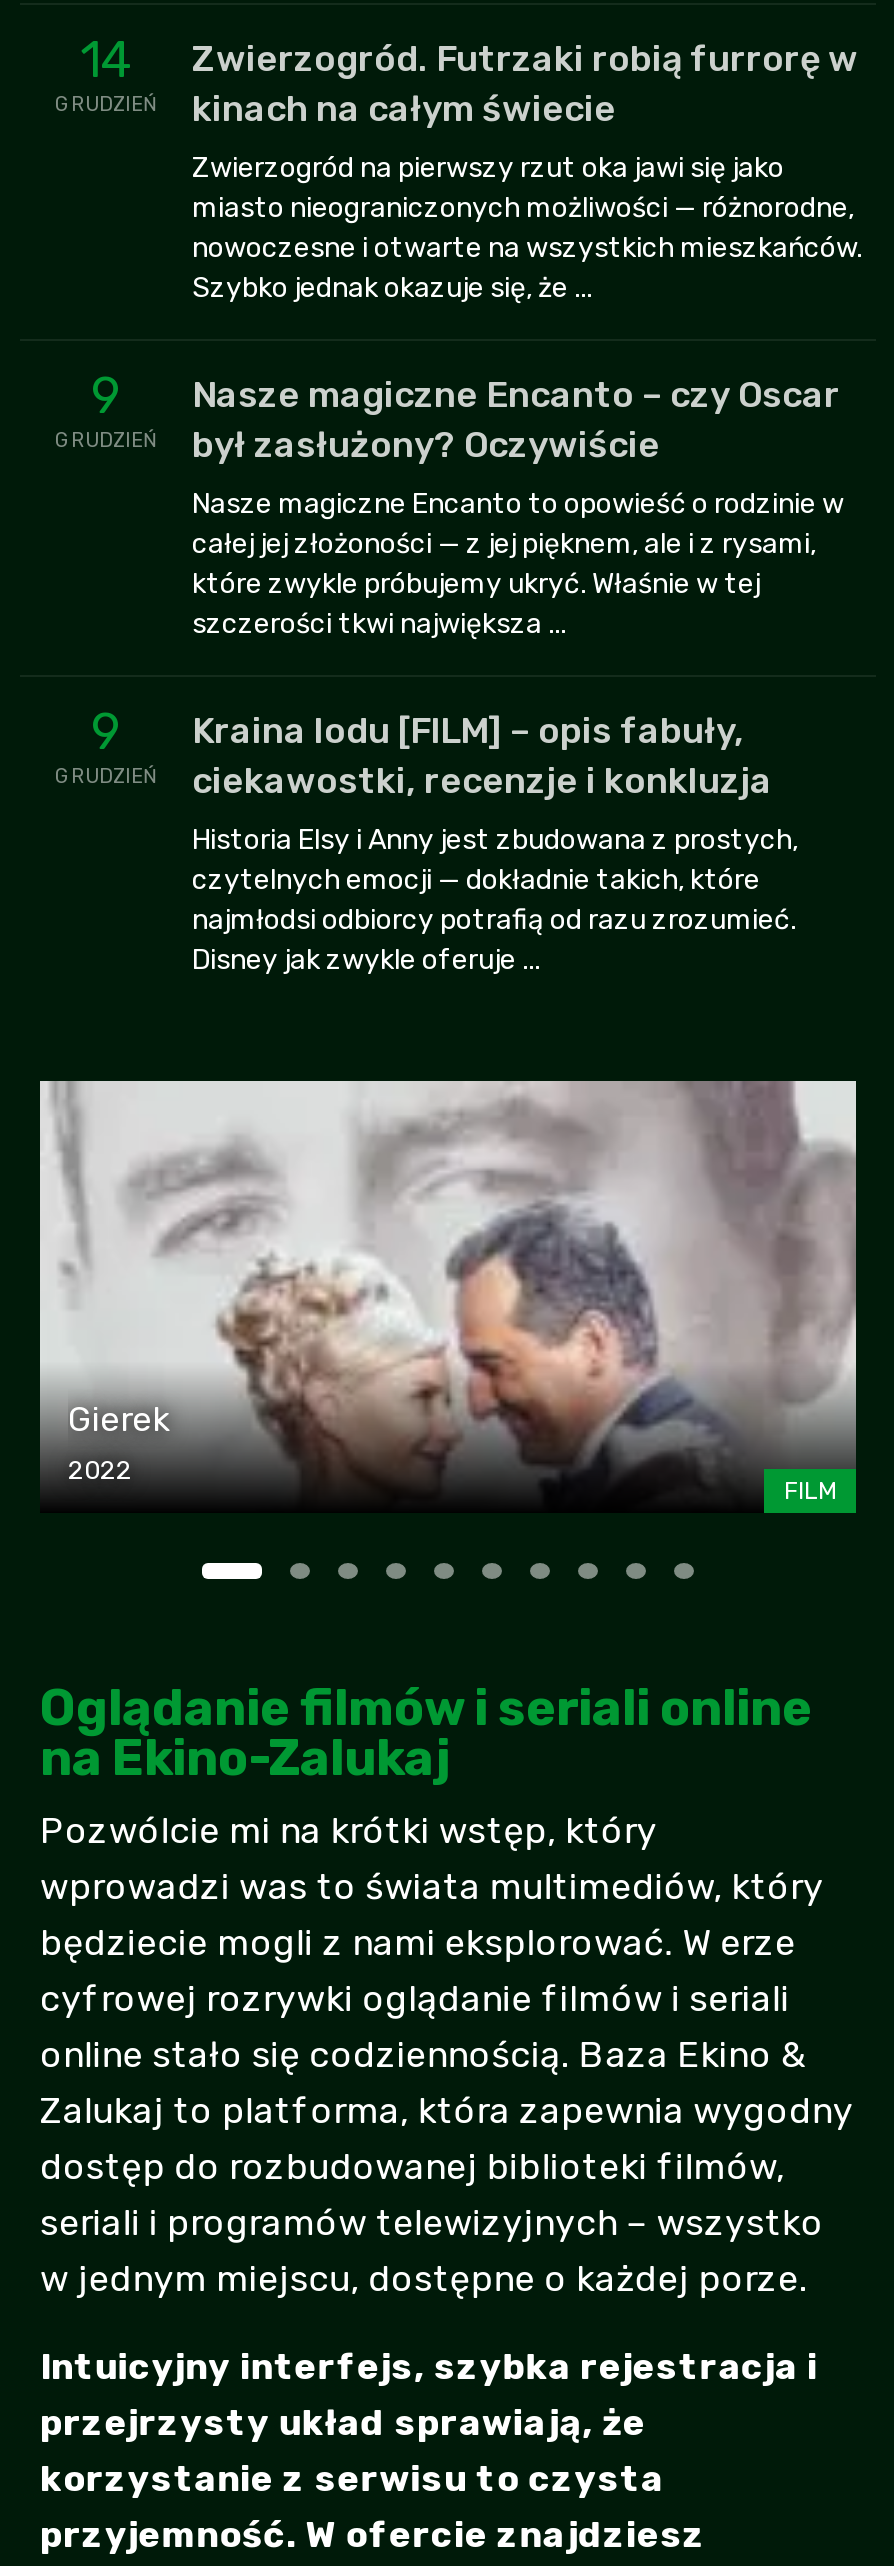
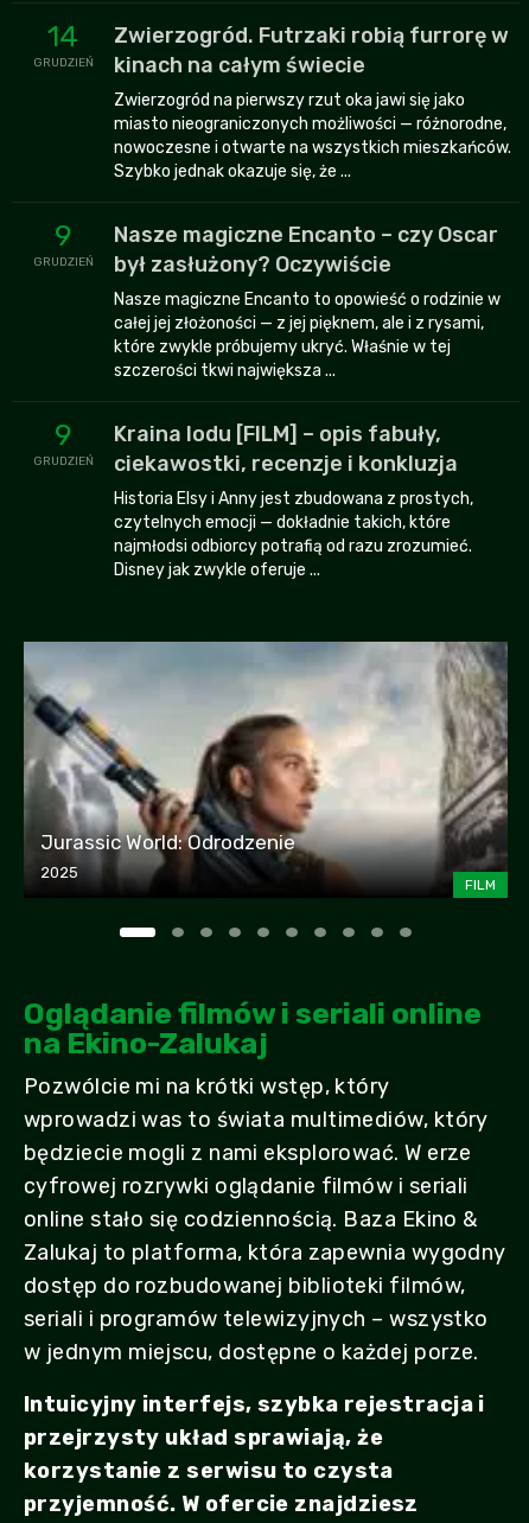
[40,1079,858,1495] [image] | Gierek | 2022 -> [23,641,508,886] [image] | Jurassic World: Odrodzenie | 2025

